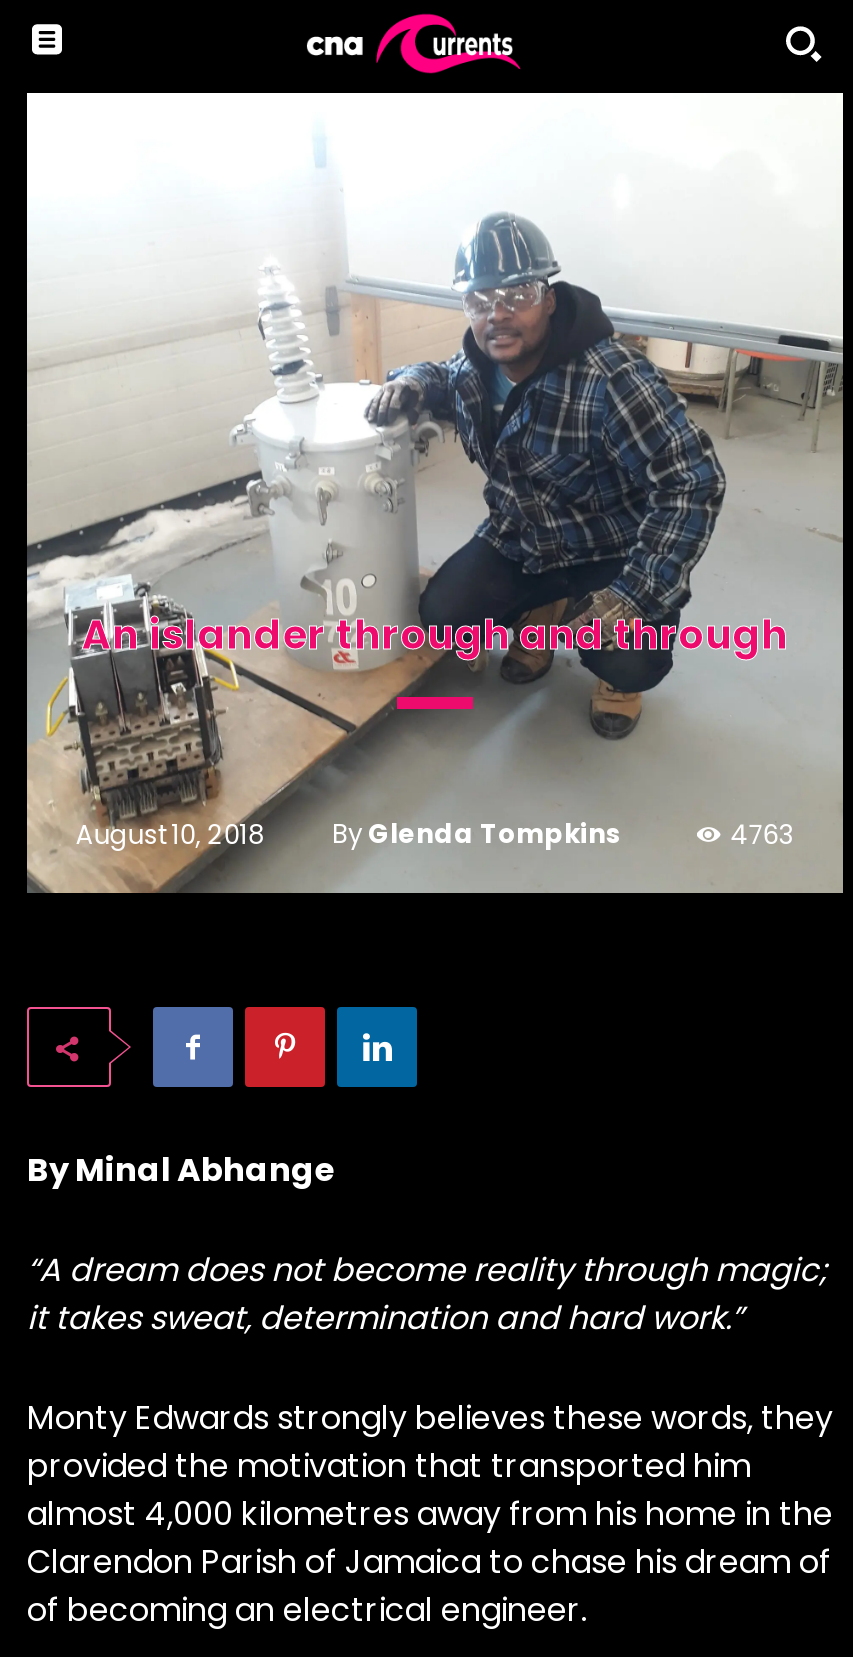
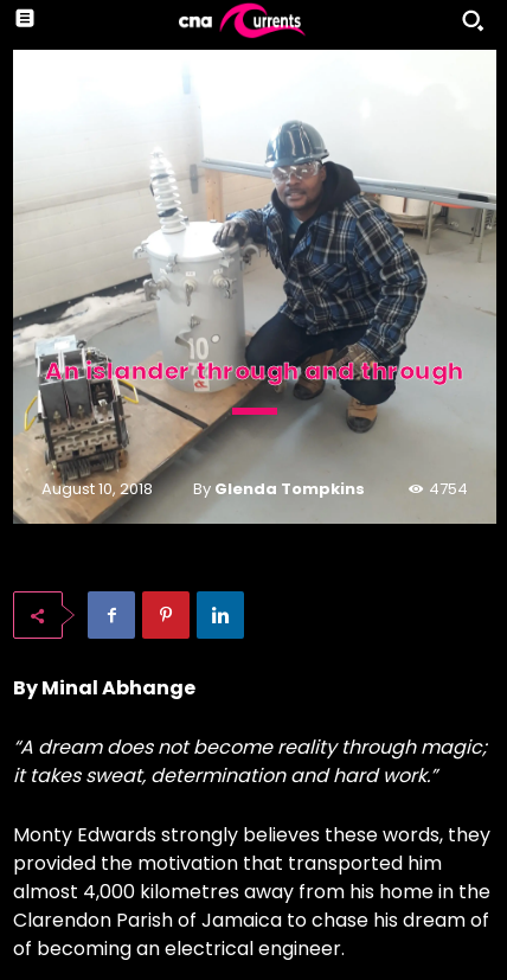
[731,816,795,854] 4763 -> [429,478,468,501] 4754

